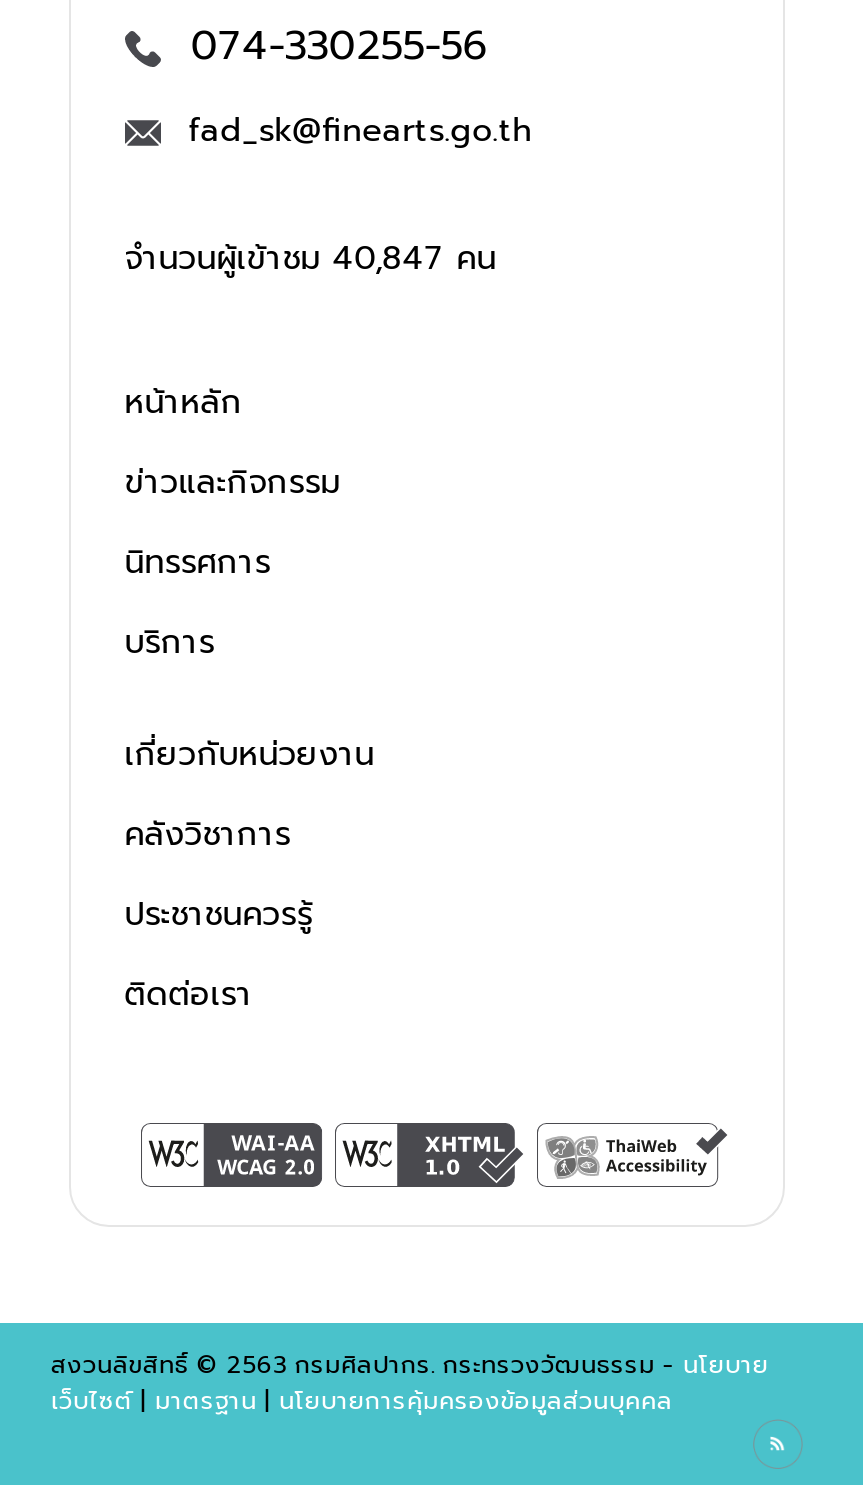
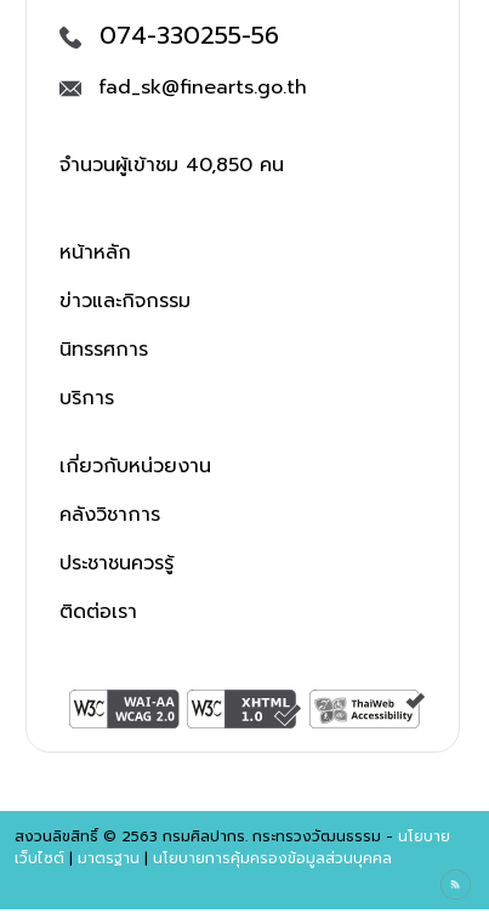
[125,235,497,283] จำนวนผู้เข้าชม 40,847 คน -> [59,151,284,180] จำนวนผู้เข้าชม 40,850 คน

